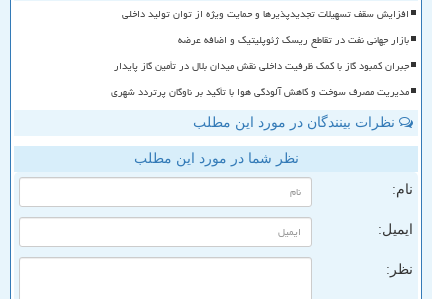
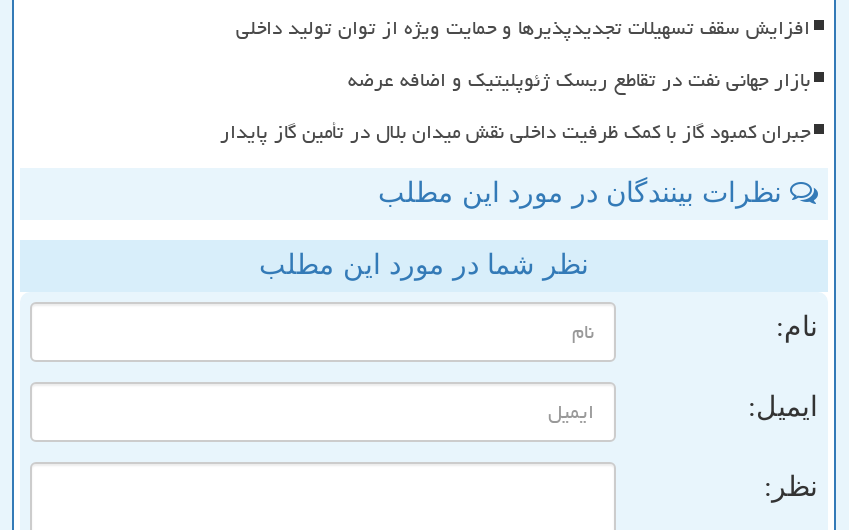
[111,82,409,102] مدیریت مصرف سوخت و کاهش آلودگی هوا با تأکید بر ناوگان پرتردد شهری -> none

